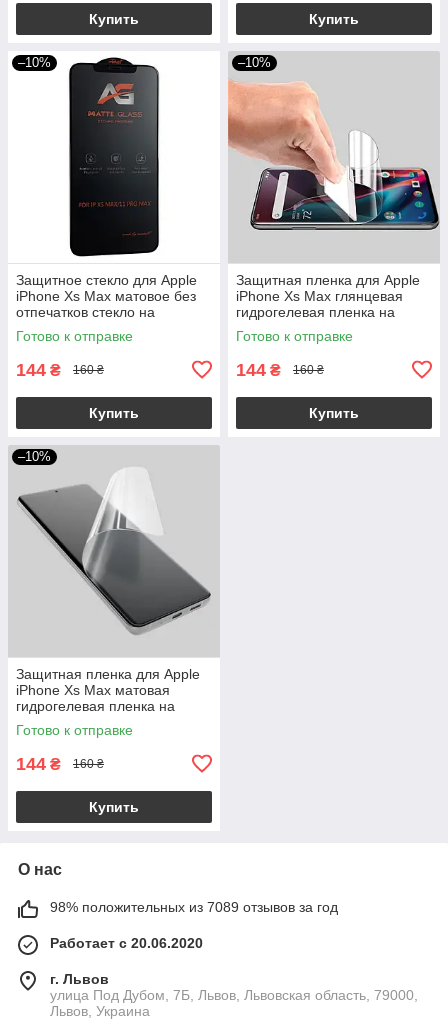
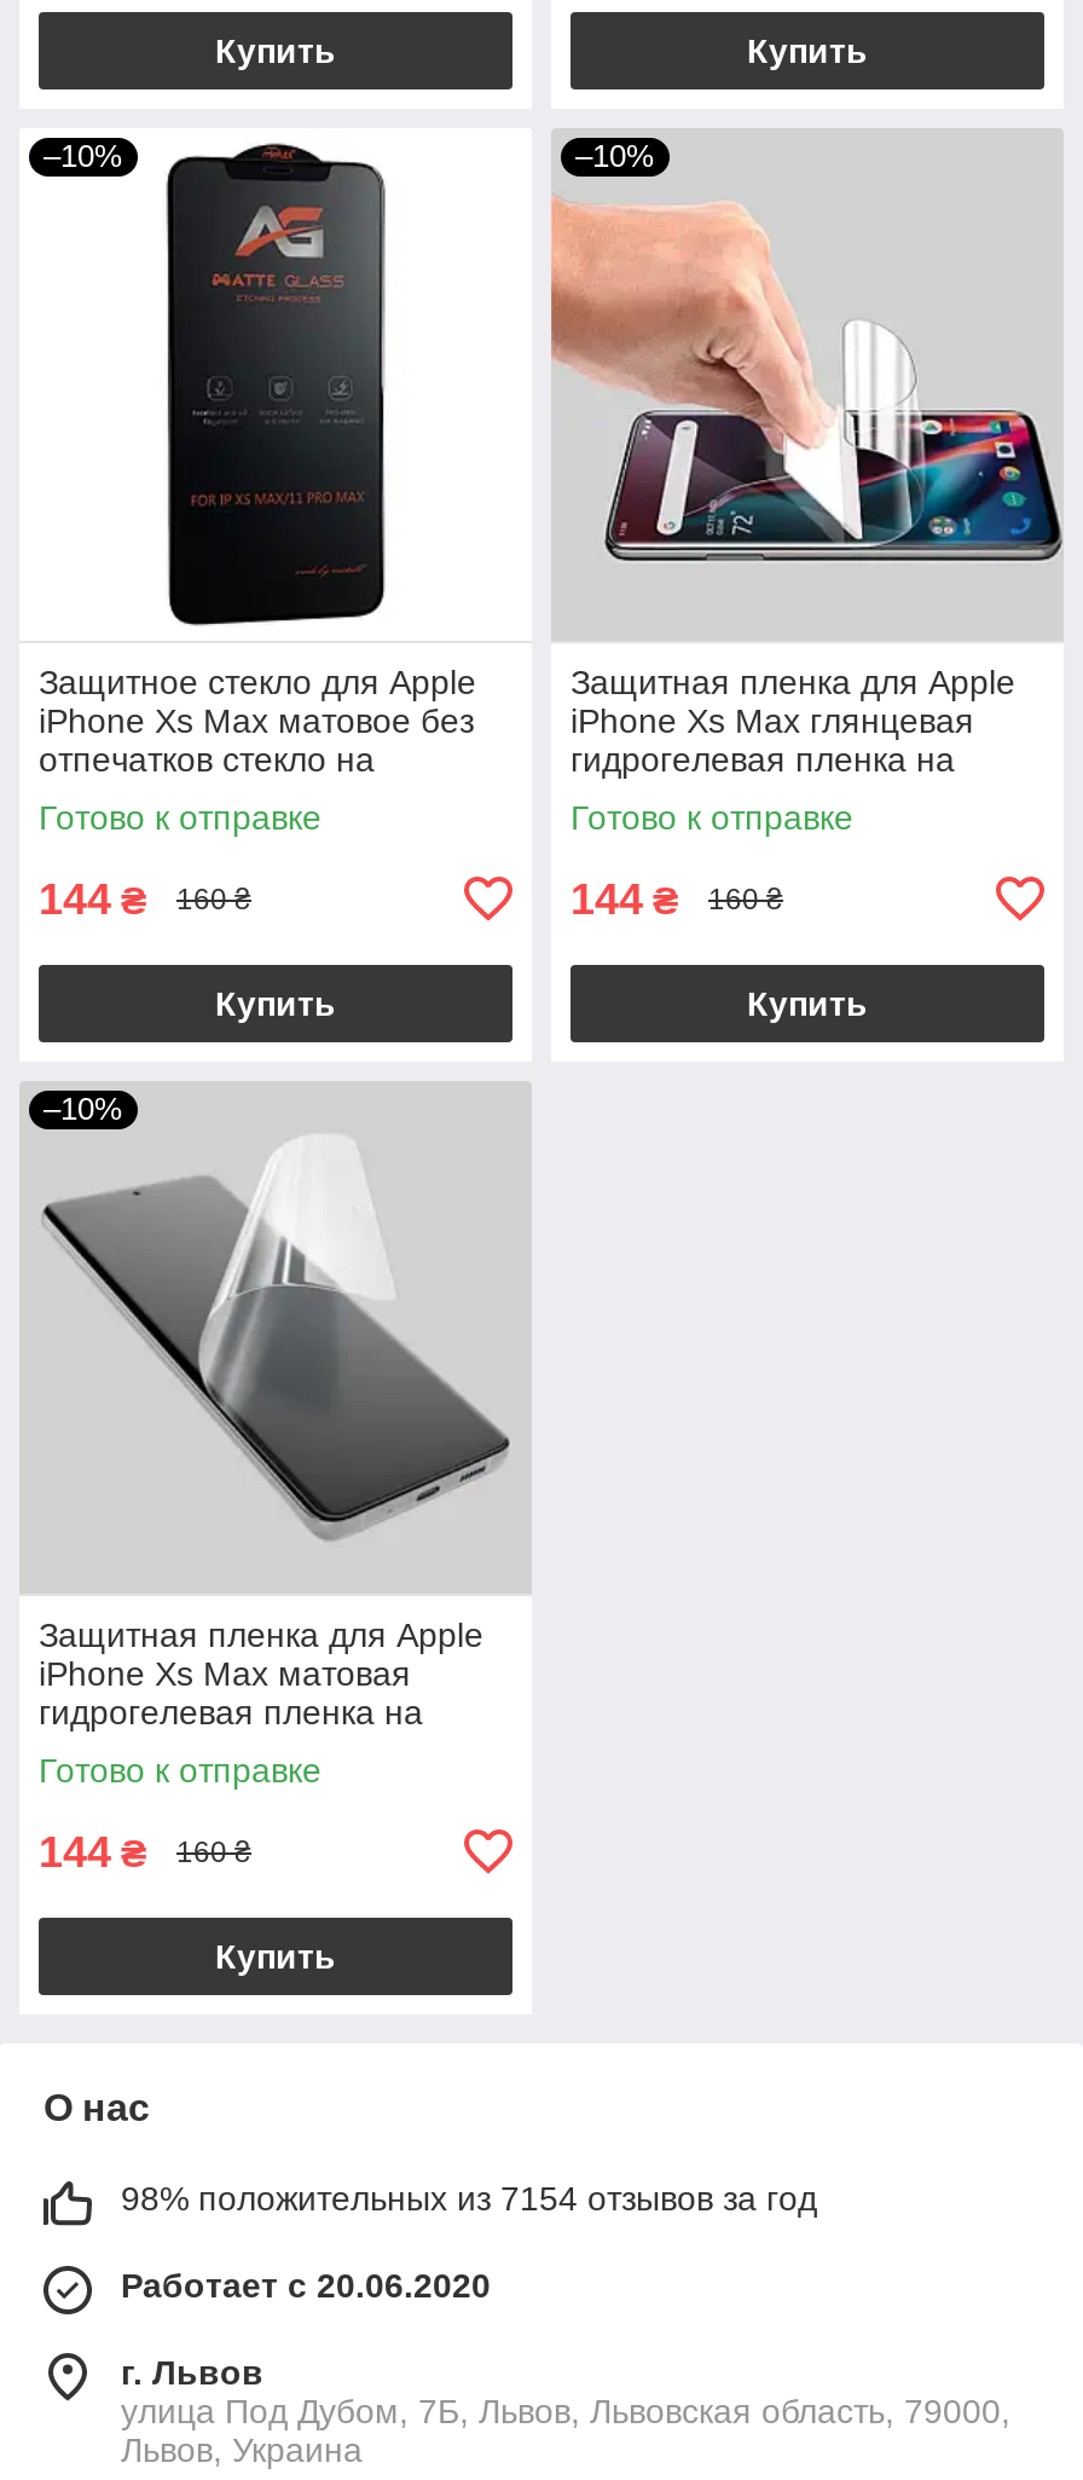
[50,899,338,915] 98% положительных из 7089 отзывов за год -> [121,2178,817,2217] 98% положительных из 7154 отзывов за год

